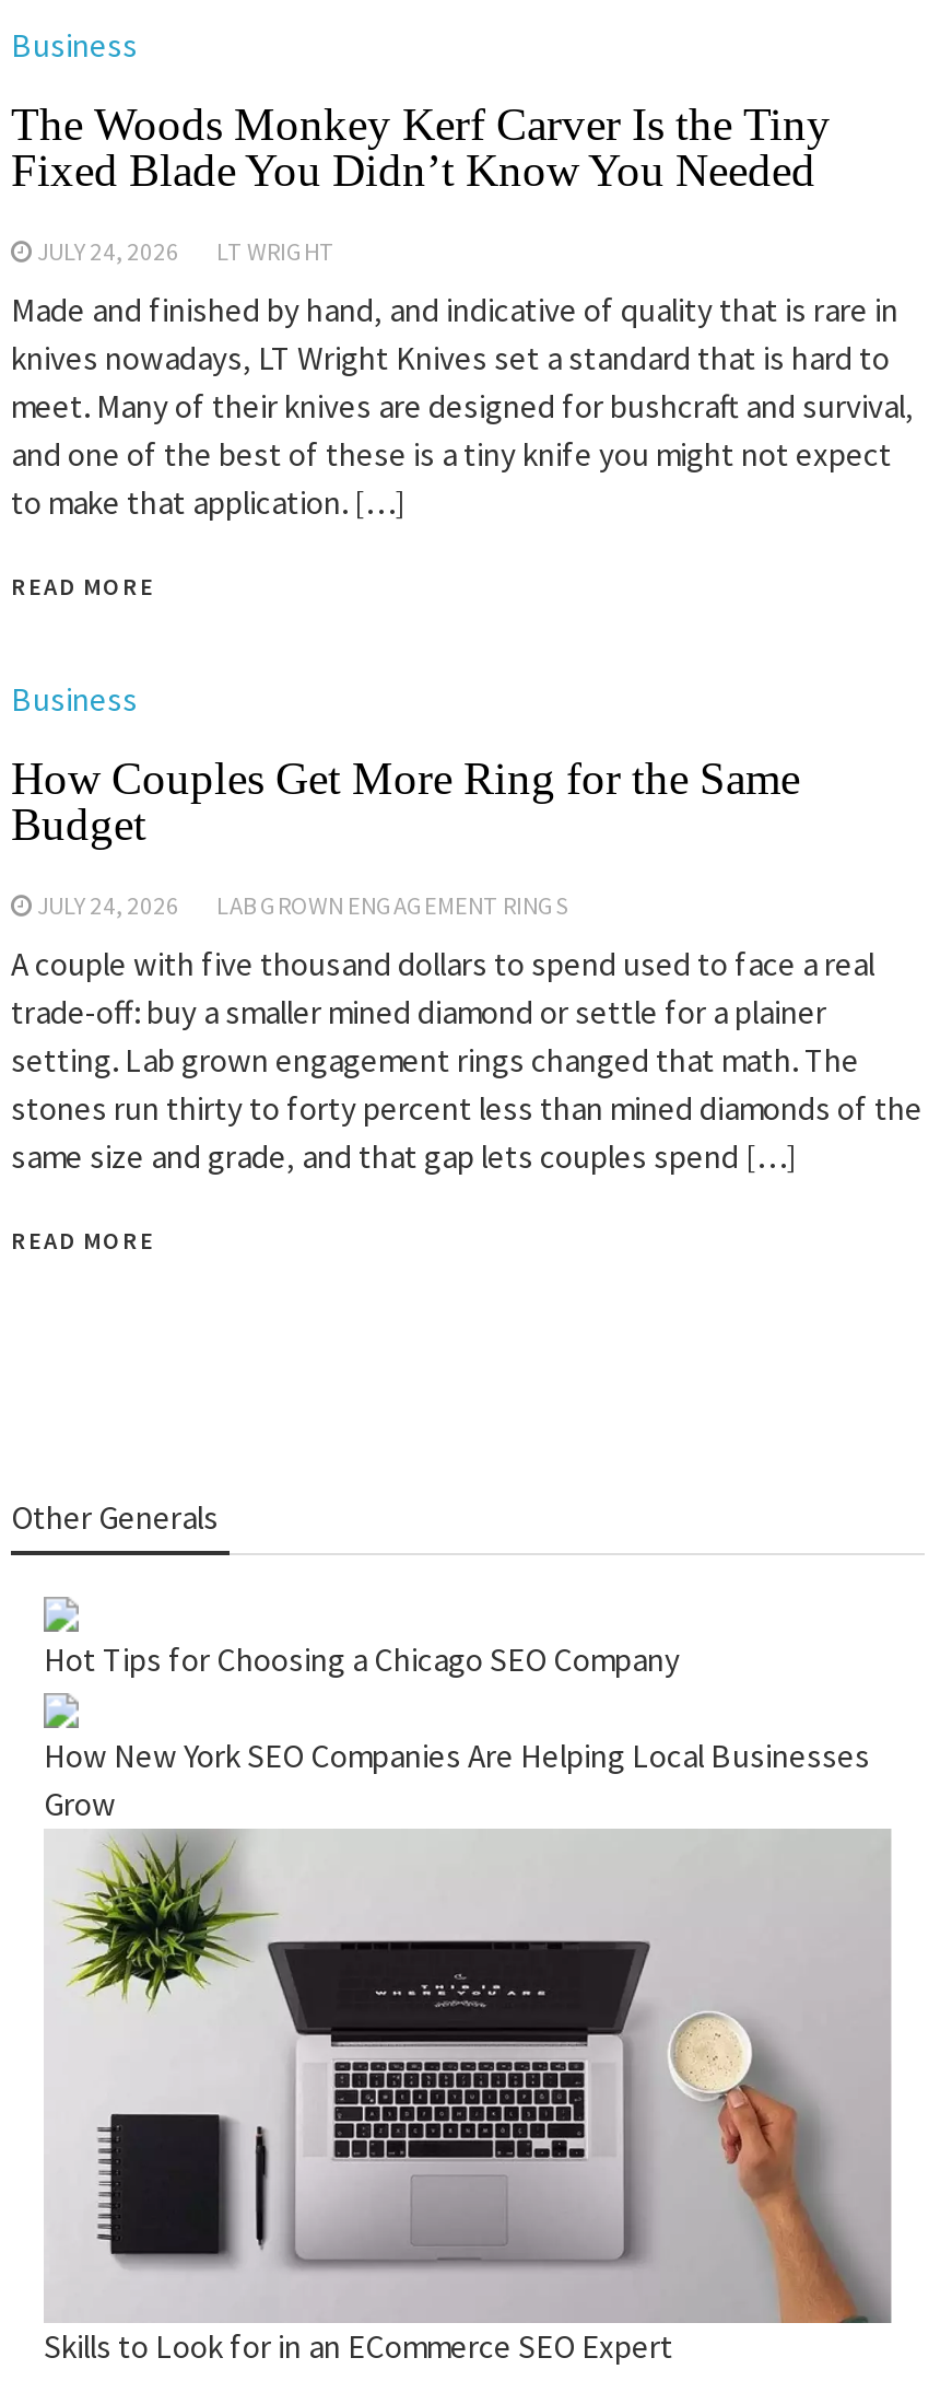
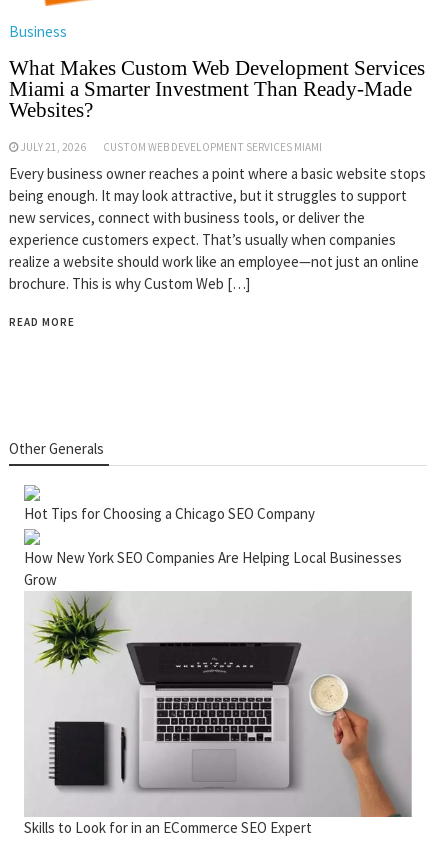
[11,98,922,1176] The Woods Monkey Kerf Carver Is the Tiny | Fixed Blade You Didn’t Know You Needed | JULY 24, 2026 | LT WRIGHT | Made and finished by hand, and indicative of quality that is rare in | knives nowadays, LT Wright Knives set a standard that is hard to | meet. Many of their knives are designed for bushcraft and survival, | and one of the best of these is a tiny knife you might not expect | to make that application. […] | READ MORE | Business | How Couples Get More Ring for the Same | Budget | JULY 24, 2026 | LAB GROWN ENGAGEMENT RINGS | A couple with five thousand dollars to spend used to face a real | trade-off: buy a smaller mined diamond or settle for a plainer | setting. Lab grown engagement rings changed that math. The | stones run thirty to forty percent less than mined diamonds of the | same size and grade, and that gap lets couples spend […] -> [9,56,426,293] What Makes Custom Web Development Services | Miami a Smarter Investment Than Ready-Made | Websites? | JULY 21, 2026 | CUSTOM WEB DEVELOPMENT SERVICES MIAMI | Every business owner reaches a point where a basic website stops | being enough. It may look attractive, but it struggles to support | new services, connect with business tools, or deliver the | experience customers expect. That’s usually when companies | realize a website should work like an employee—not just an online | brochure. This is why Custom Web […]

